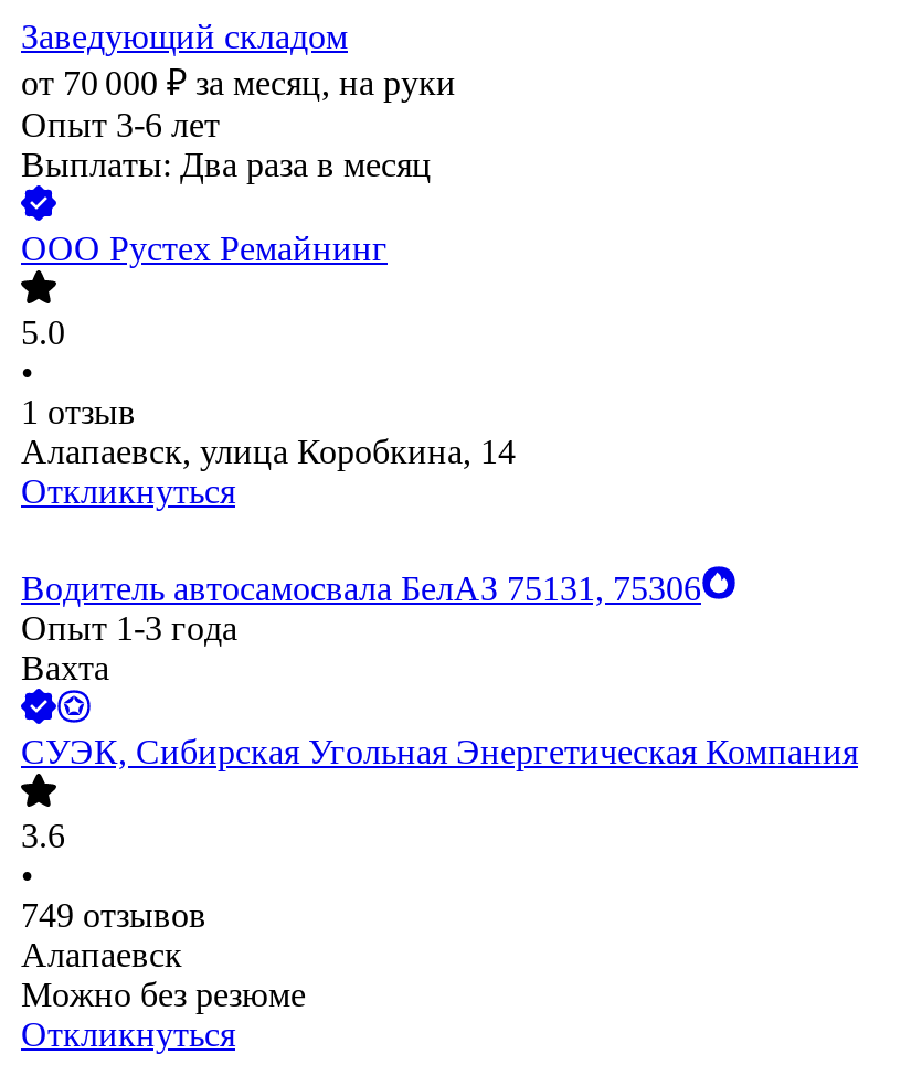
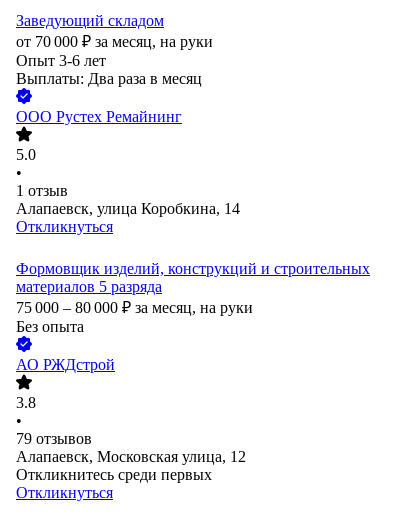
[21,570,701,687] Водитель автосамосвала БелАЗ 75131, 75306 | Опыт 1-3 года | Вахта -> [16,260,370,335] Формовщик изделий, конструкций и строительных | материалов 5 разряда | 75 000 – 80 000 ₽ за месяц, на руки | Без опыта
[21,733,858,771] СУЭК, Сибирская Угольная Энергетическая Компания -> [16,356,115,373] АО РЖДстрой
[21,817,65,855] 3.6 -> [16,394,36,411] 3.8
[21,897,306,1014] 749 отзывов | Алапаевск | Можно без резюме -> [16,430,246,483] 79 отзывов | Алапаевск, Московская улица, 12 | Откликнитесь среди первых

